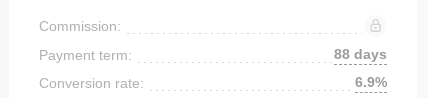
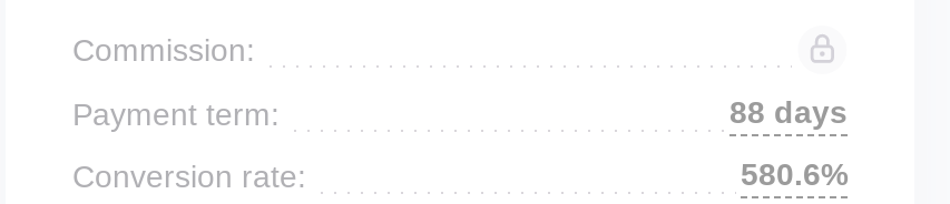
[355,74,387,90] 6.9% -> [741,156,848,192] 580.6%

